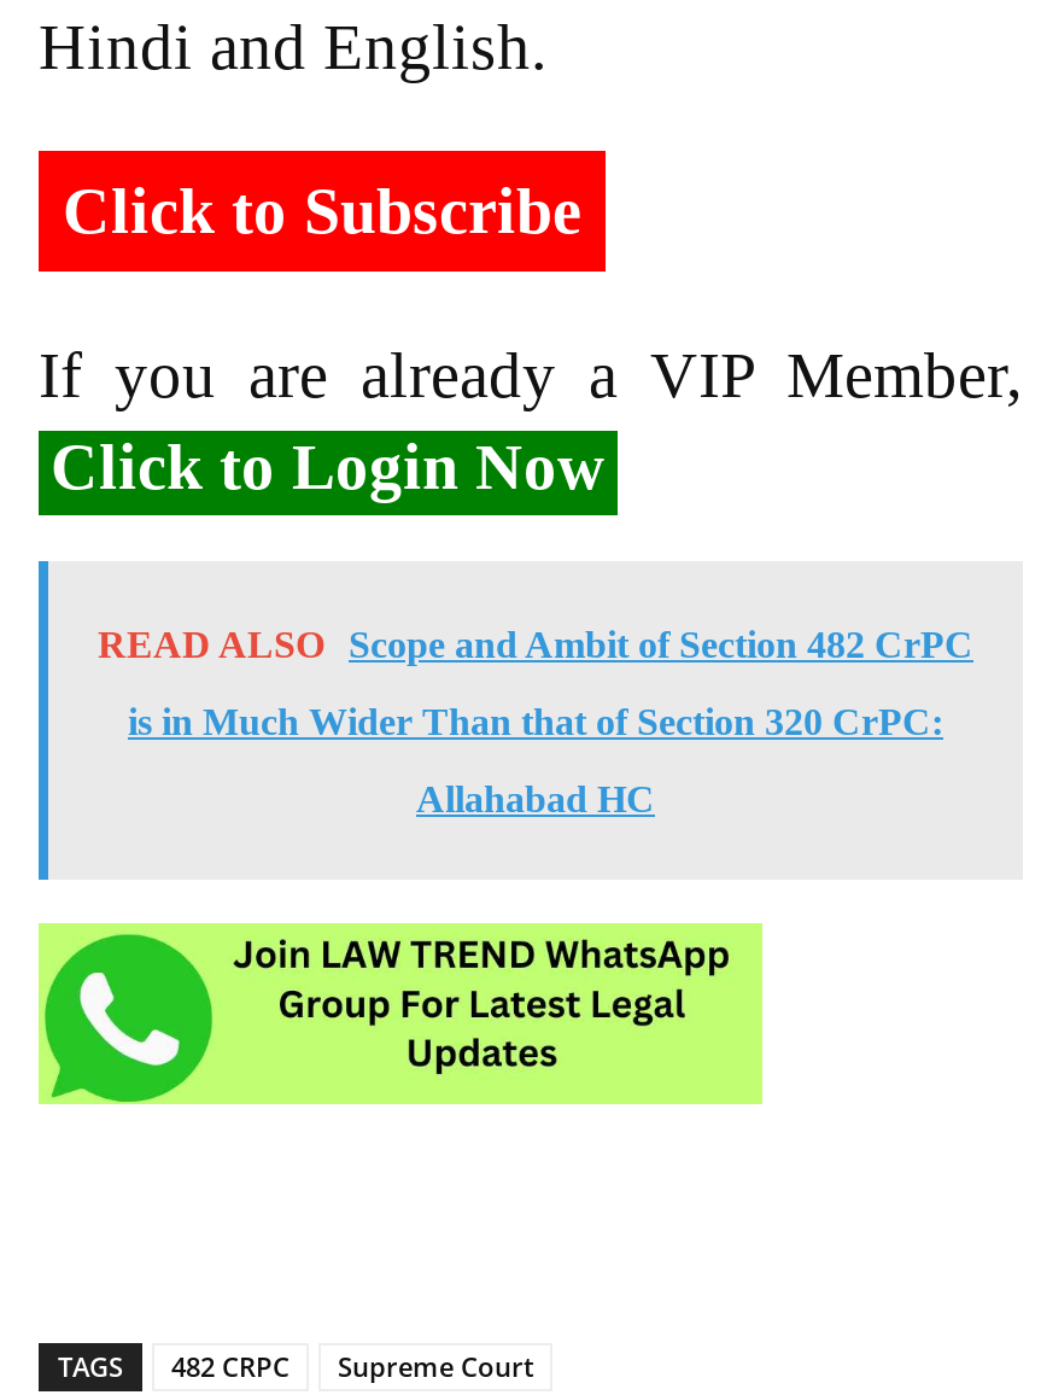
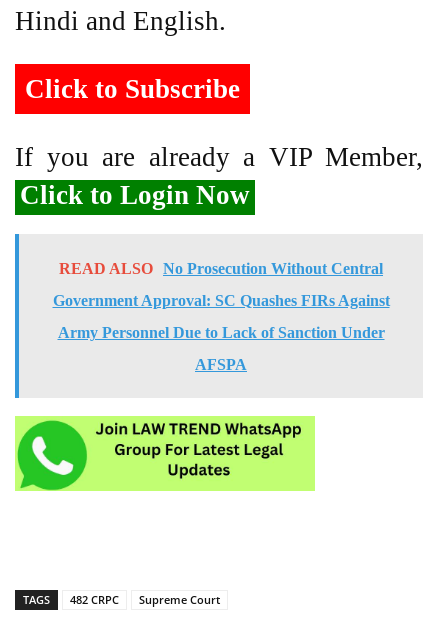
[98,624,973,820] READ ALSO Scope and Ambit of Section 482 CrPC | is in Much Wider Than that of Section 320 CrPC: | Allahabad HC -> [52,260,389,373] READ ALSO No Prosecution Without Central | Government Approval: SC Quashes FIRs Against | Army Personnel Due to Lack of Sanction Under | AFSPA

